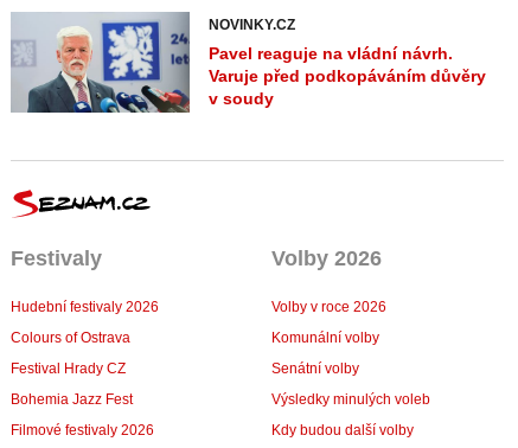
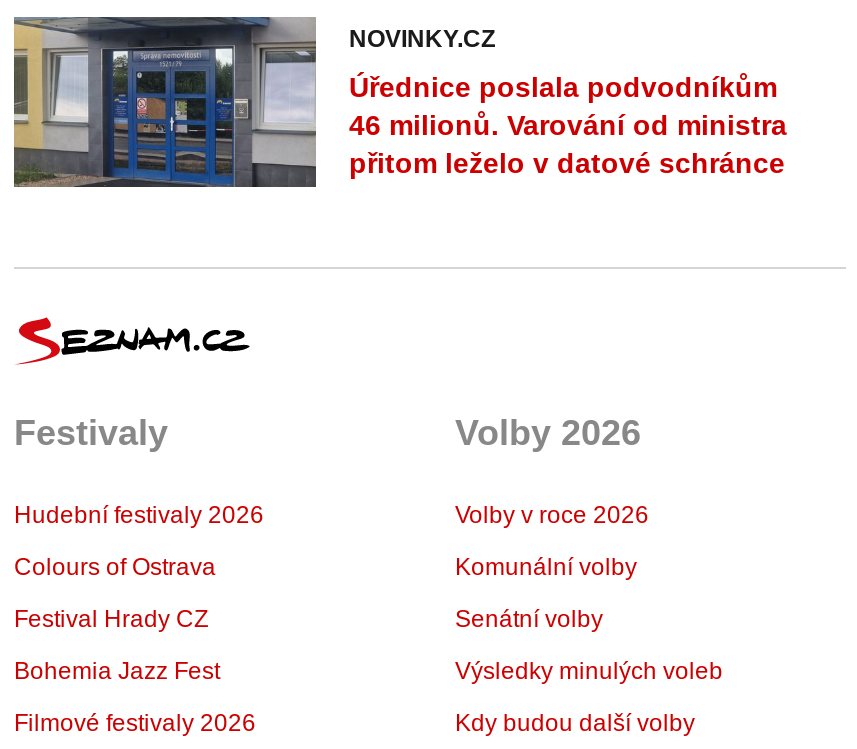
[11,12,487,114] [image] | Pavel reaguje na vládní návrh. | Varuje před podkopáváním důvěry | v soudy -> [12,15,787,189] [image] | Úřednice poslala podvodníkům | 46 milionů. Varování od ministra | přitom leželo v datové schránce

